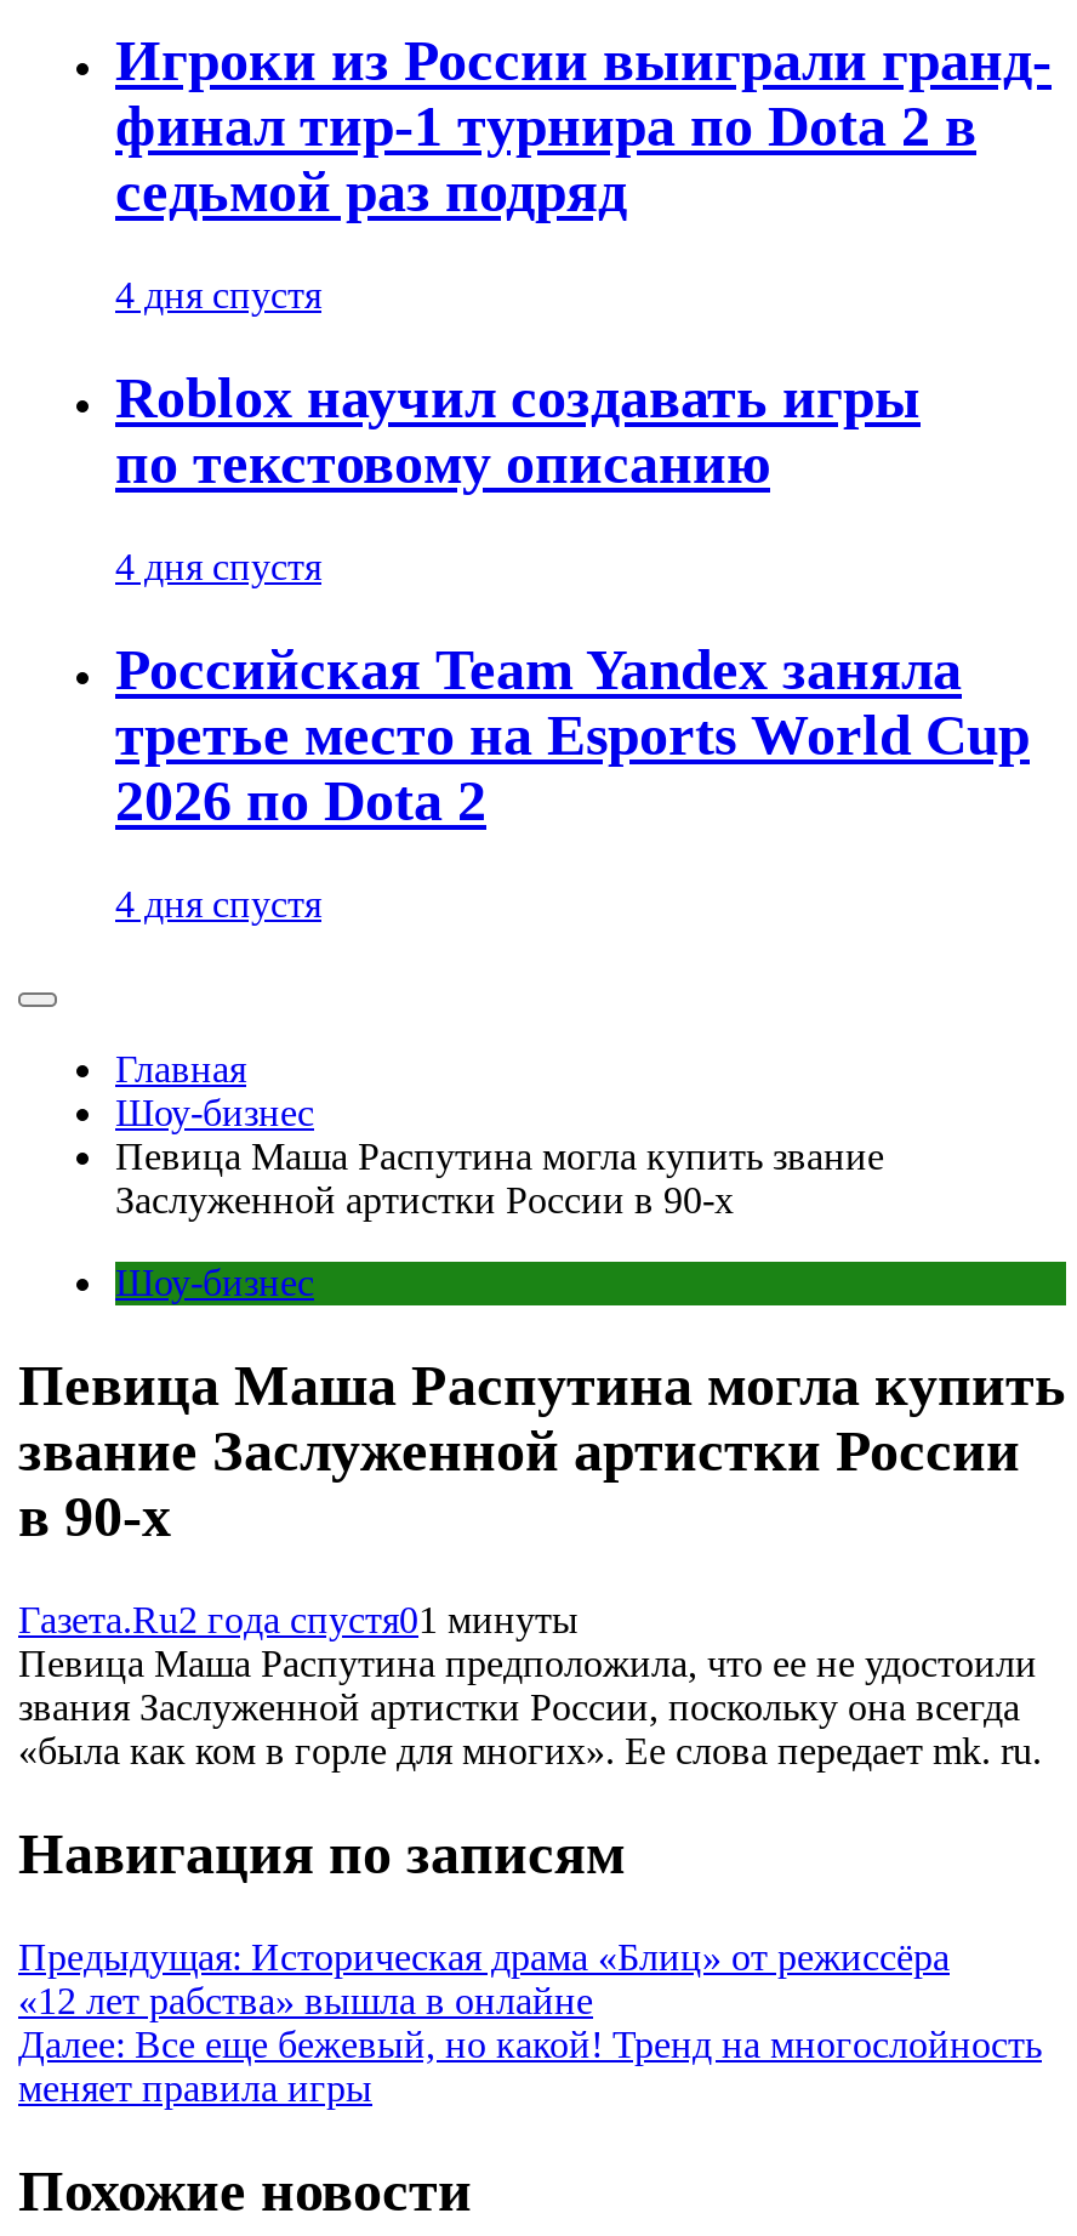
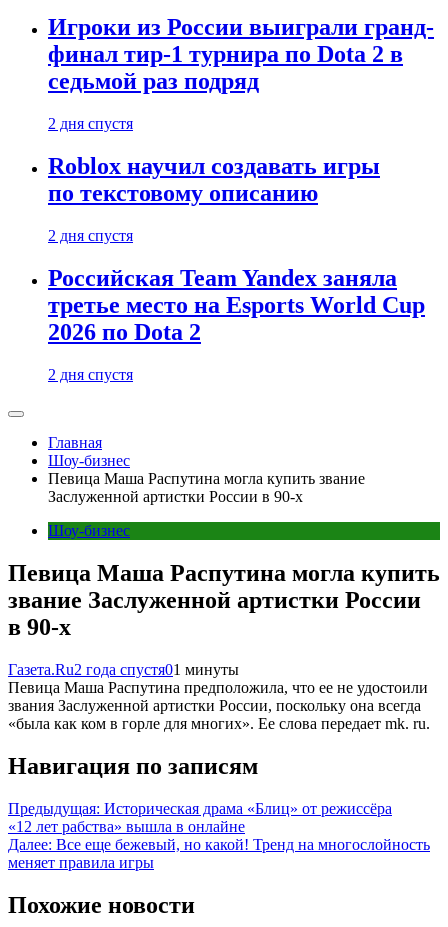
[115,275,321,316] 4 дня спустя -> [48,115,133,132] 2 дня спустя
[115,546,321,588] 4 дня спустя -> [48,227,133,244] 2 дня спустя
[115,883,321,924] 4 дня спустя -> [48,366,133,383] 2 дня спустя

